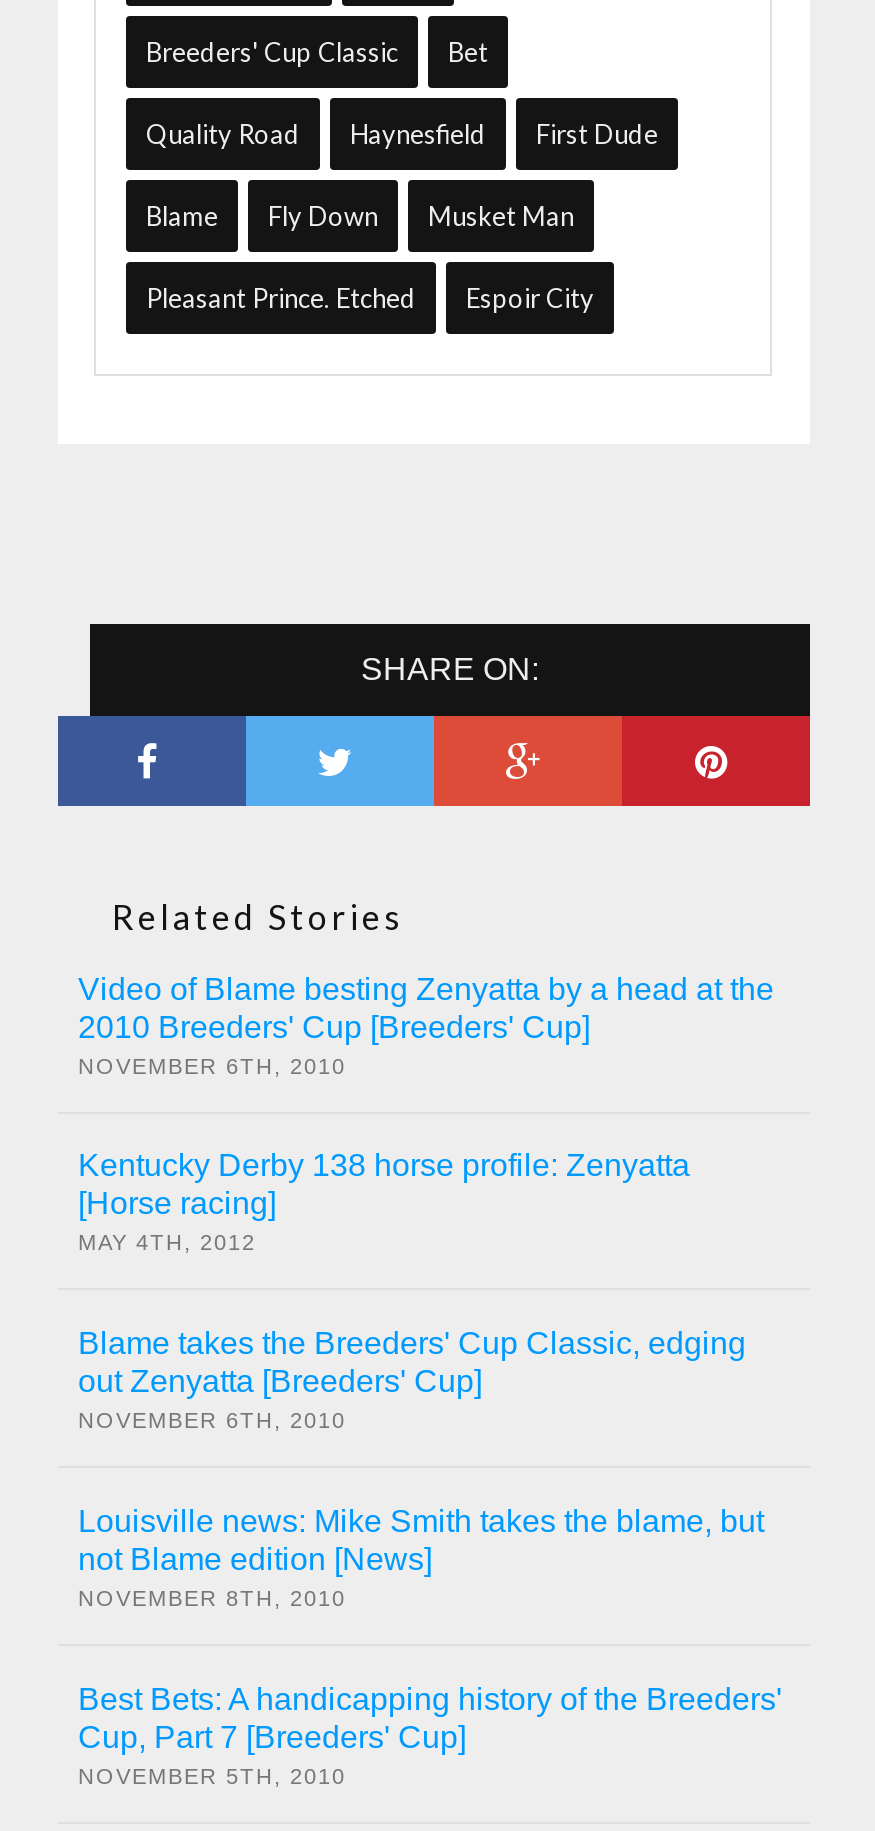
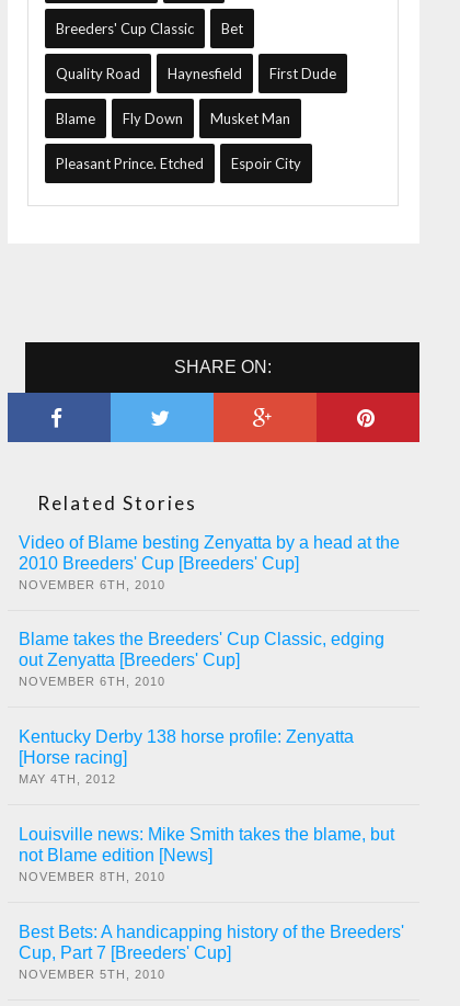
moved [78,1149,690,1255] -> [19,728,354,786]: Kentucky Derby 138 horse profile: Zenyatta | [Horse racing] | MAY 4TH, 2012
moved [78,1327,746,1433] -> [19,630,384,688]: Blame takes the Breeders' Cup Classic, edging | out Zenyatta [Breeders' Cup] | NOVEMBER 6TH, 2010

